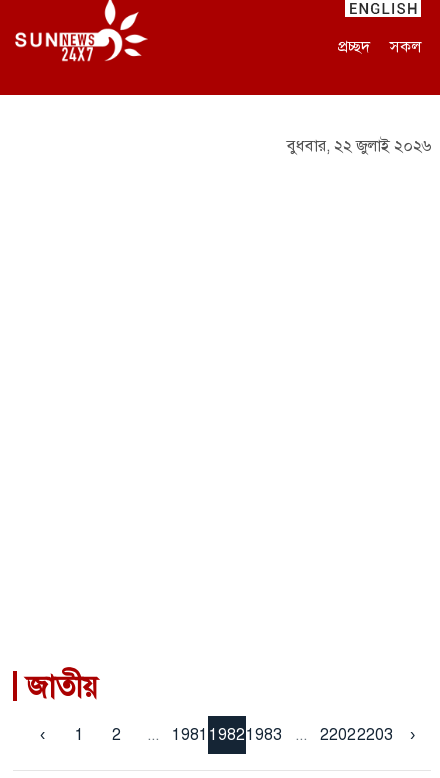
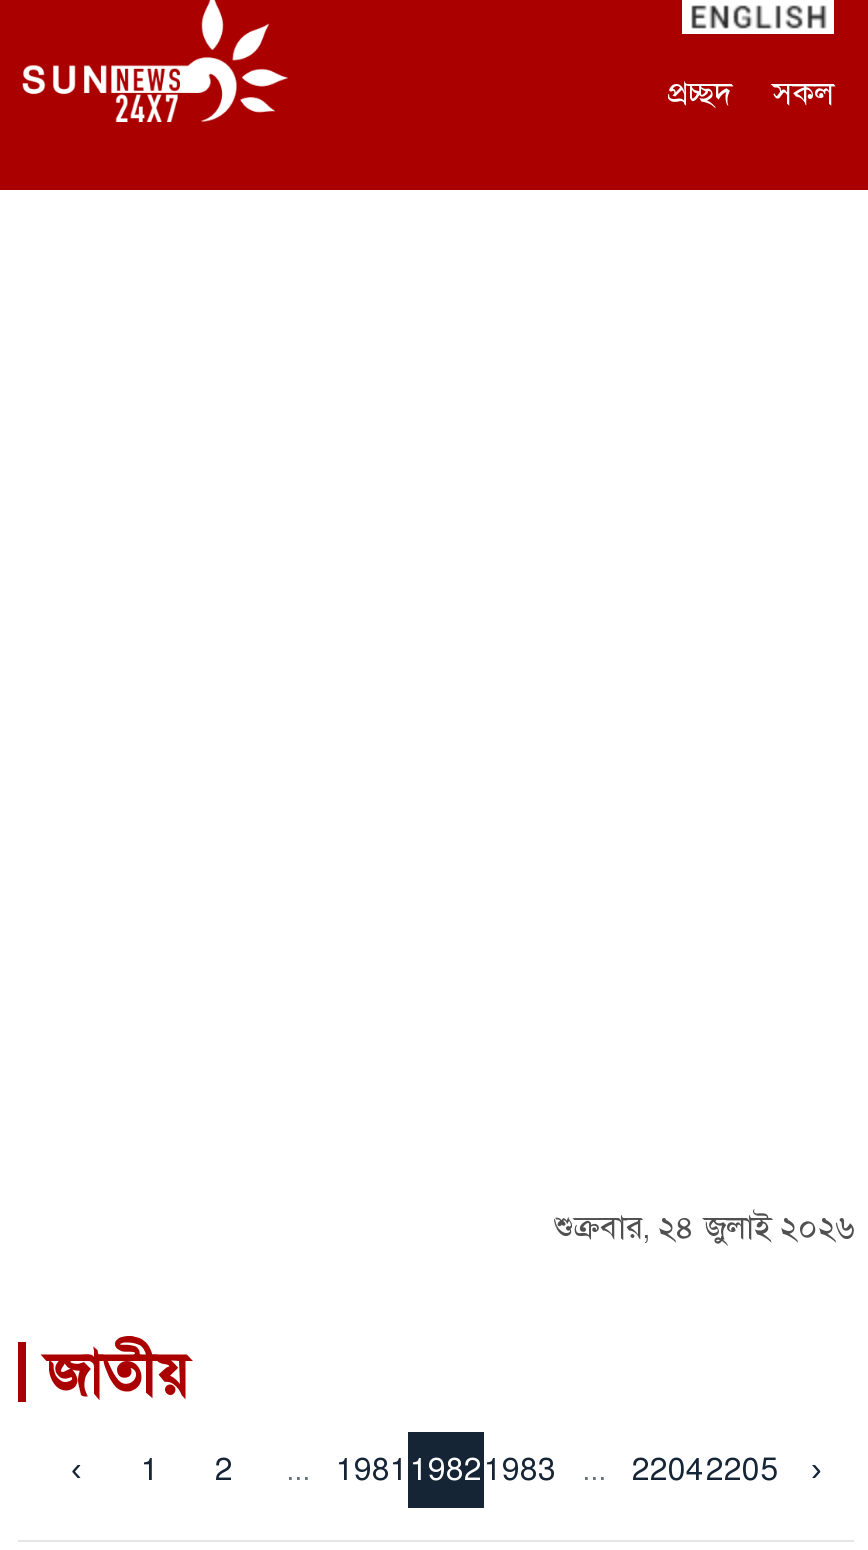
[287,135,431,156] বুধবার, ২২ জুলাই ২০২৬ -> [554,1206,854,1248] শুক্রবার, ২৪ জুলাই ২০২৬
[320,724,393,745] 22022203 -> [632,1448,778,1490] 22042205

